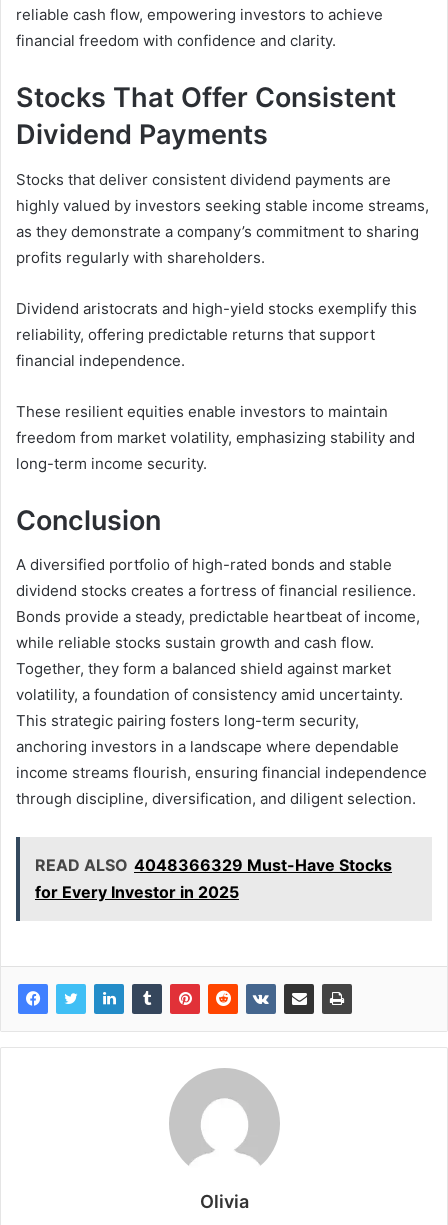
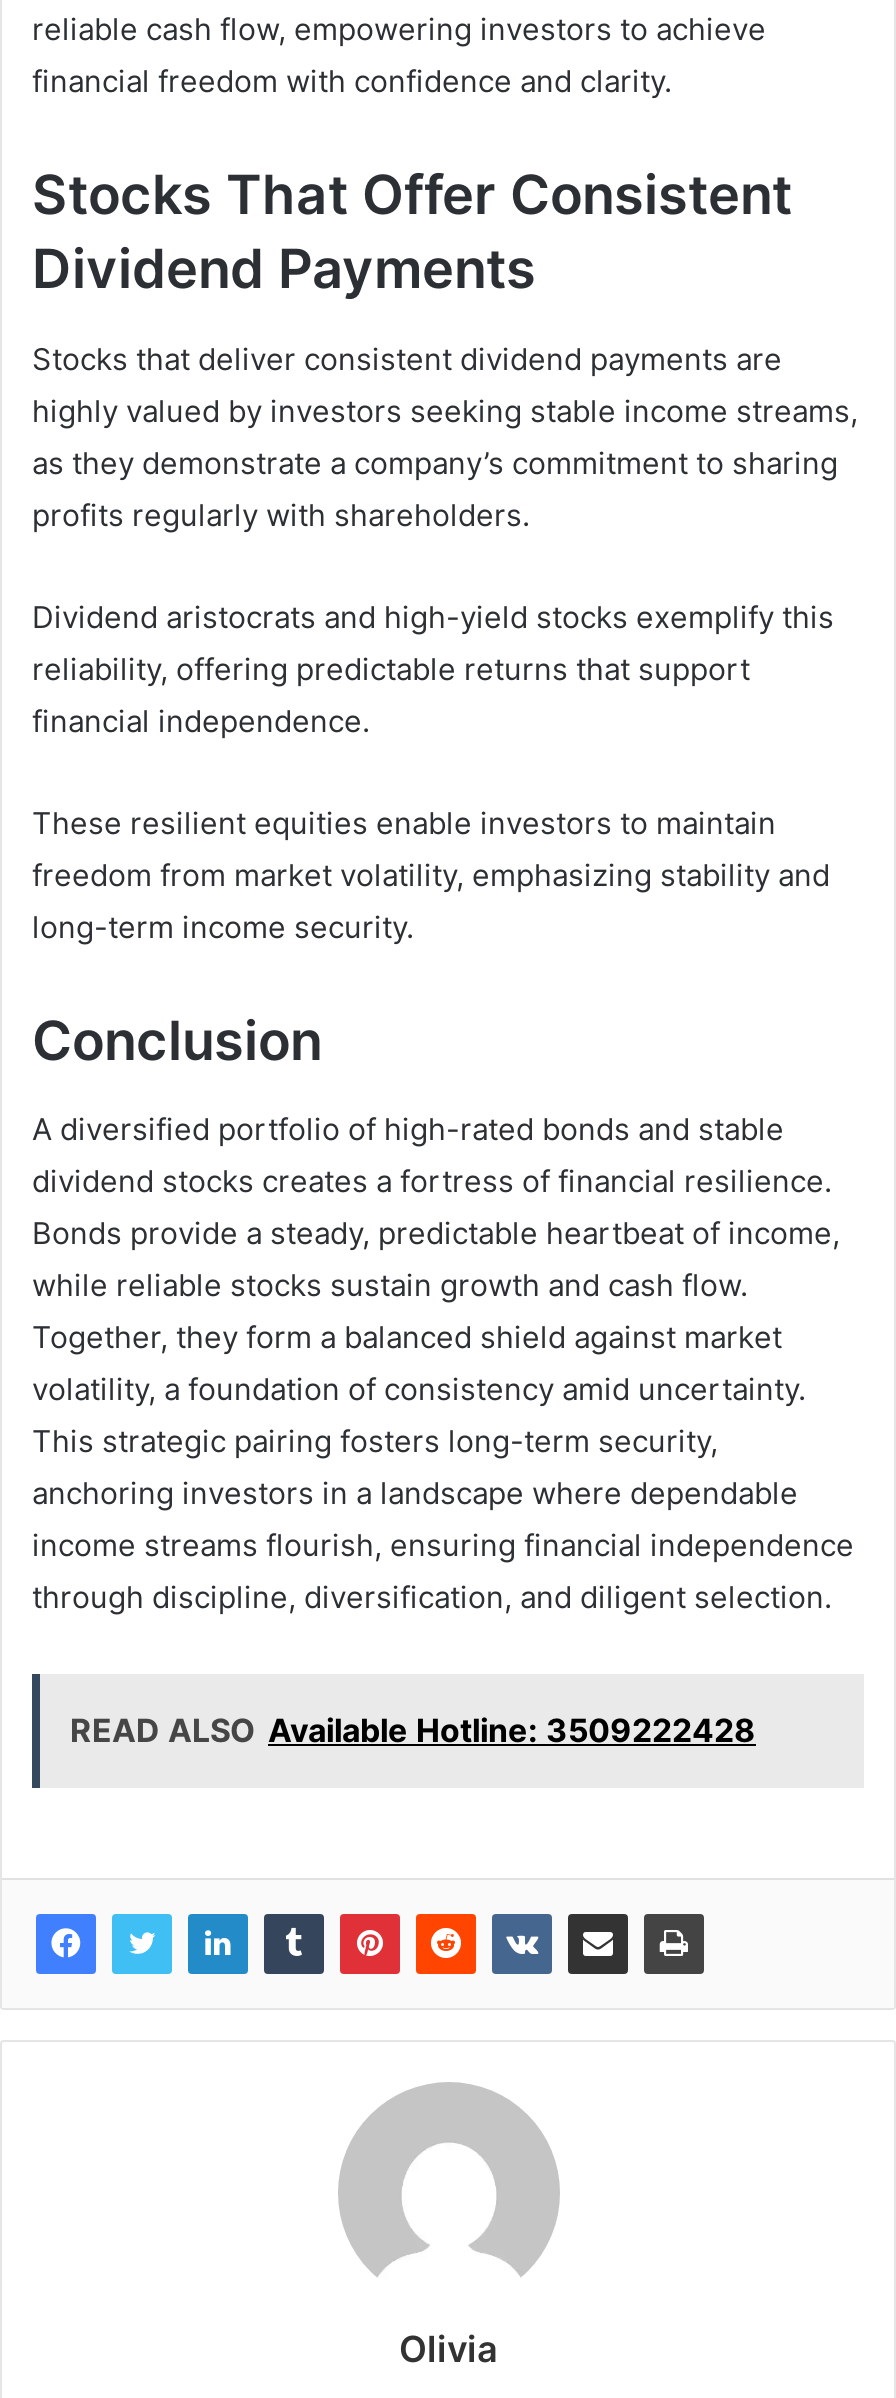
[35,855,392,902] READ ALSO 4048366329 Must-Have Stocks | for Every Investor in 2025 -> [70,1710,756,1750] READ ALSO Available Hotline: 3509222428

